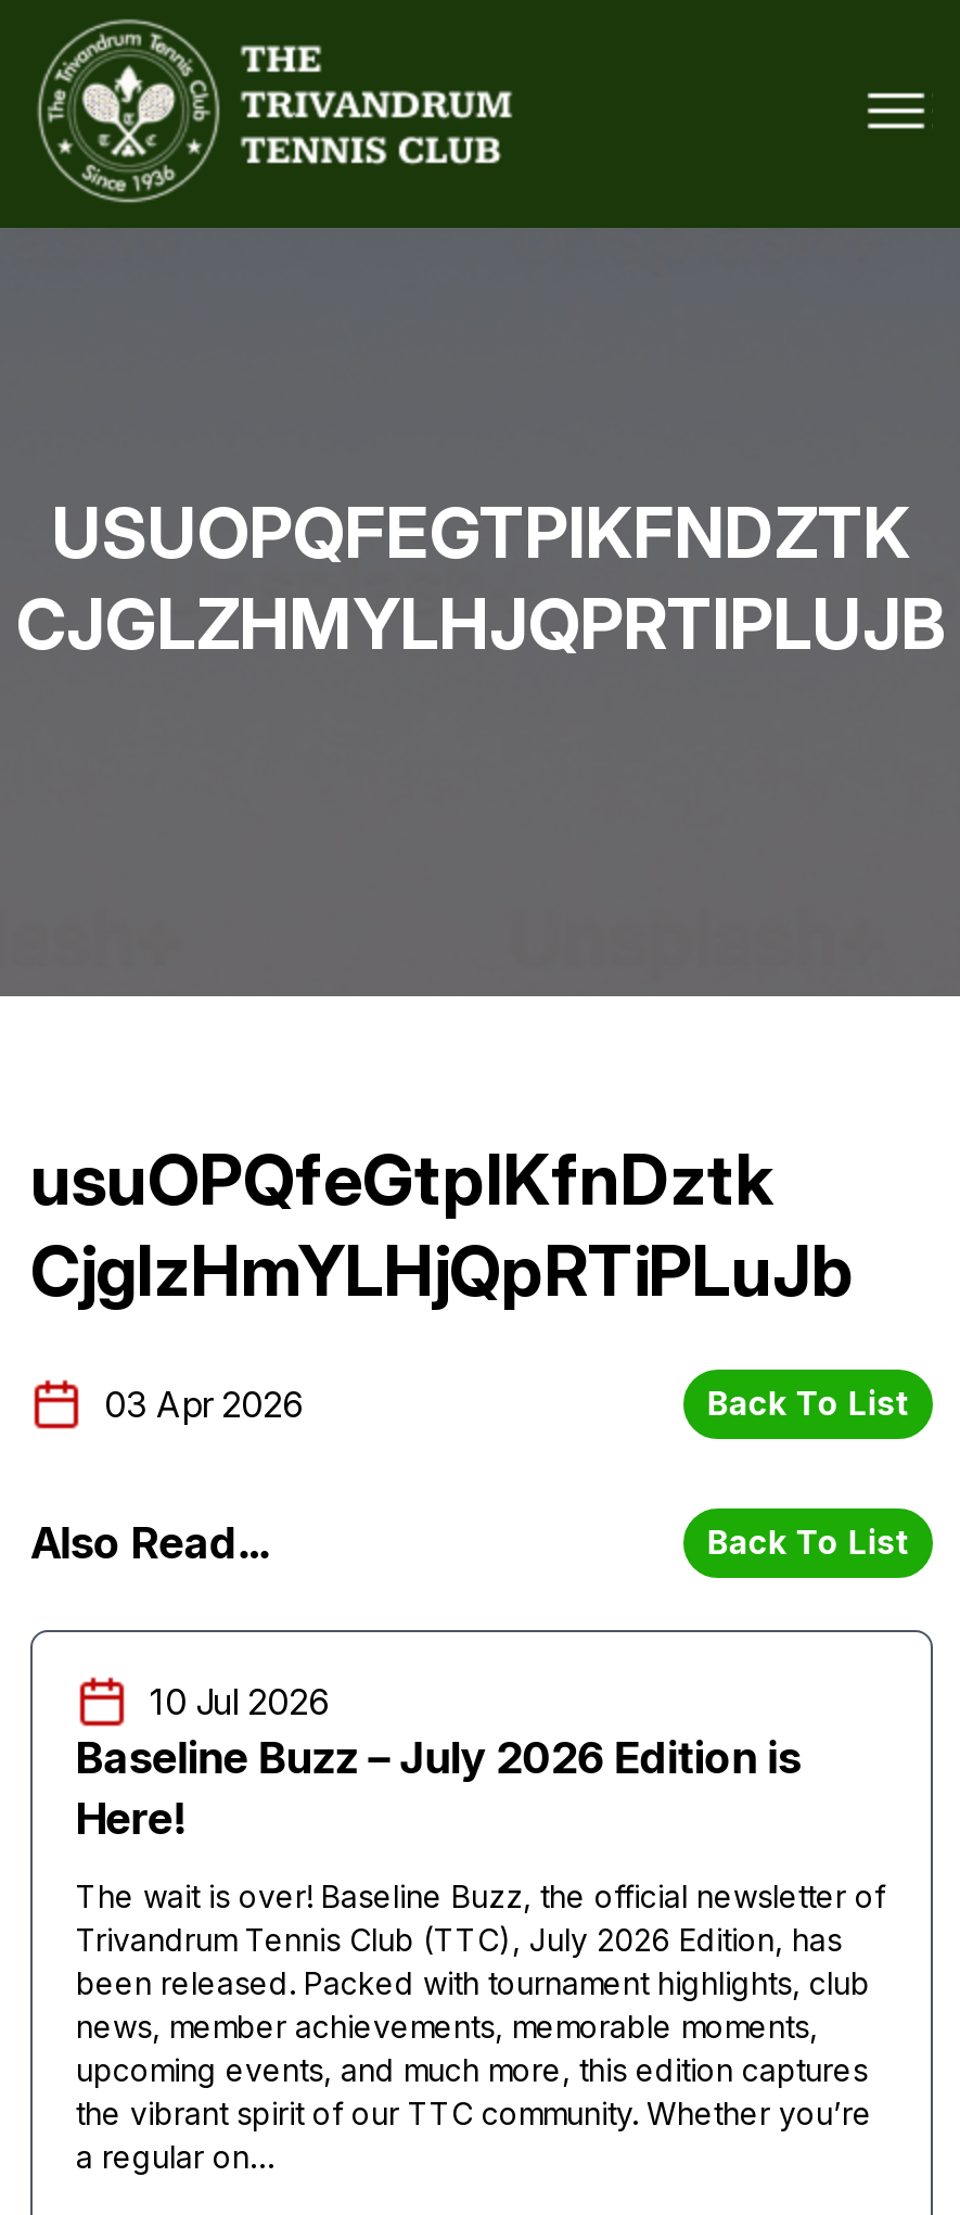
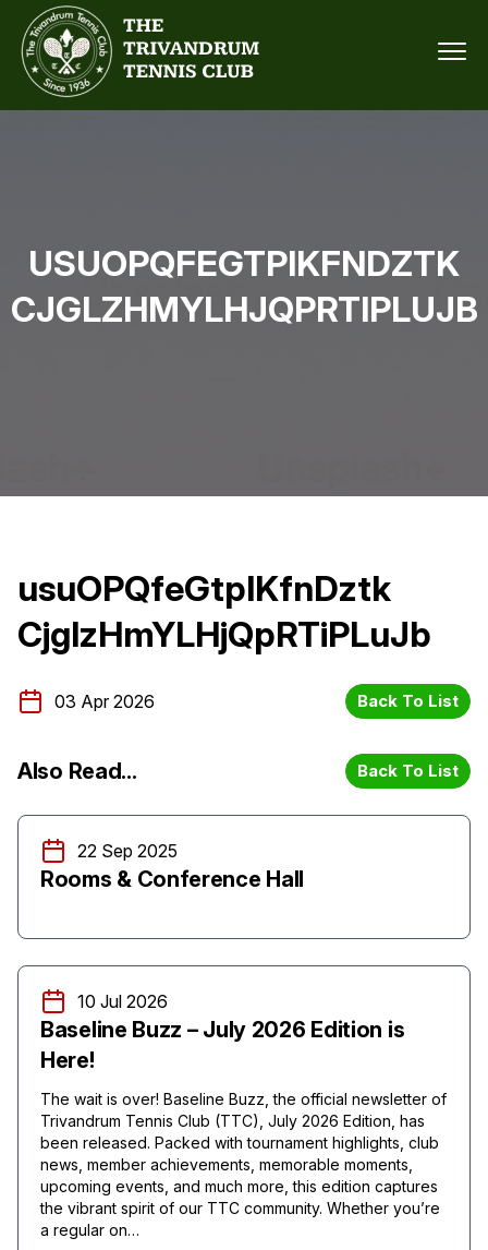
none -> [40,839,304,892] 22 Sep 2025 | Rooms & Conference Hall

